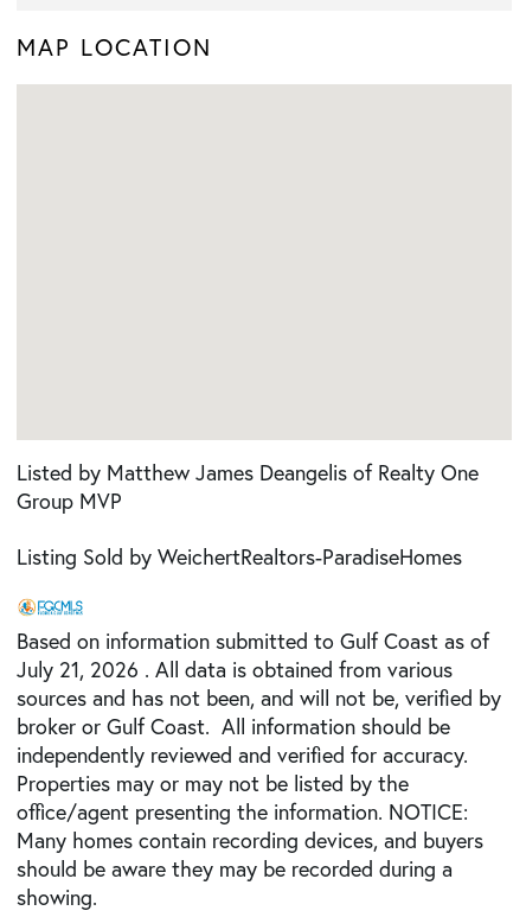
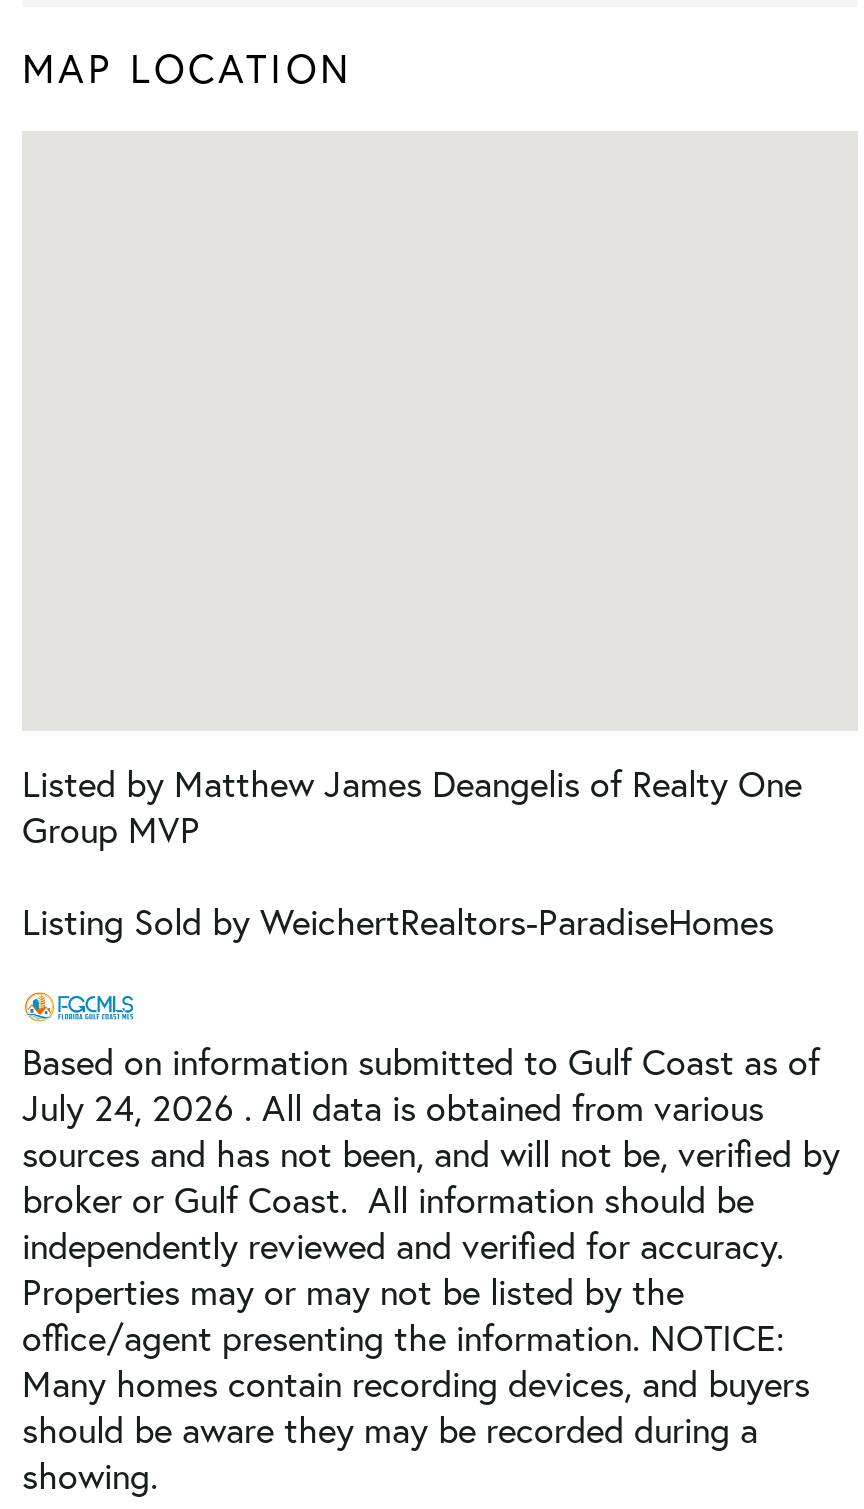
[17,654,453,683] July 21, 2026 . All data is obtained from various -> [22,1084,764,1130] July 24, 2026 . All data is obtained from various

